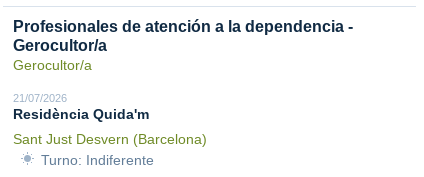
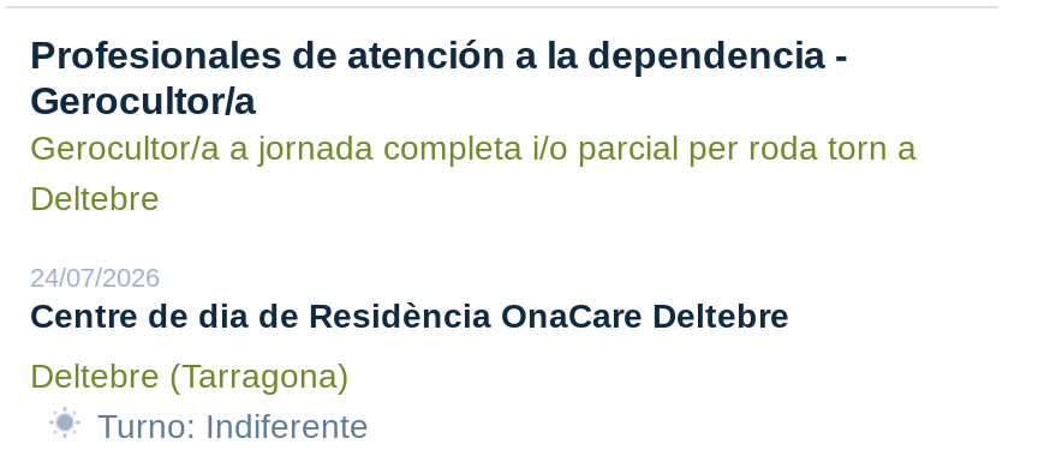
[13,57,92,73] Gerocultor/a -> [30,128,917,217] Gerocultor/a a jornada completa i/o parcial per roda torn a | Deltebre
[13,92,149,122] 21/07/2026 | Residència Quida'm -> [30,263,789,335] 24/07/2026 | Centre de dia de Residència OnaCare Deltebre
[13,131,207,147] Sant Just Desvern (Barcelona) -> [30,356,350,395] Deltebre (Tarragona)

